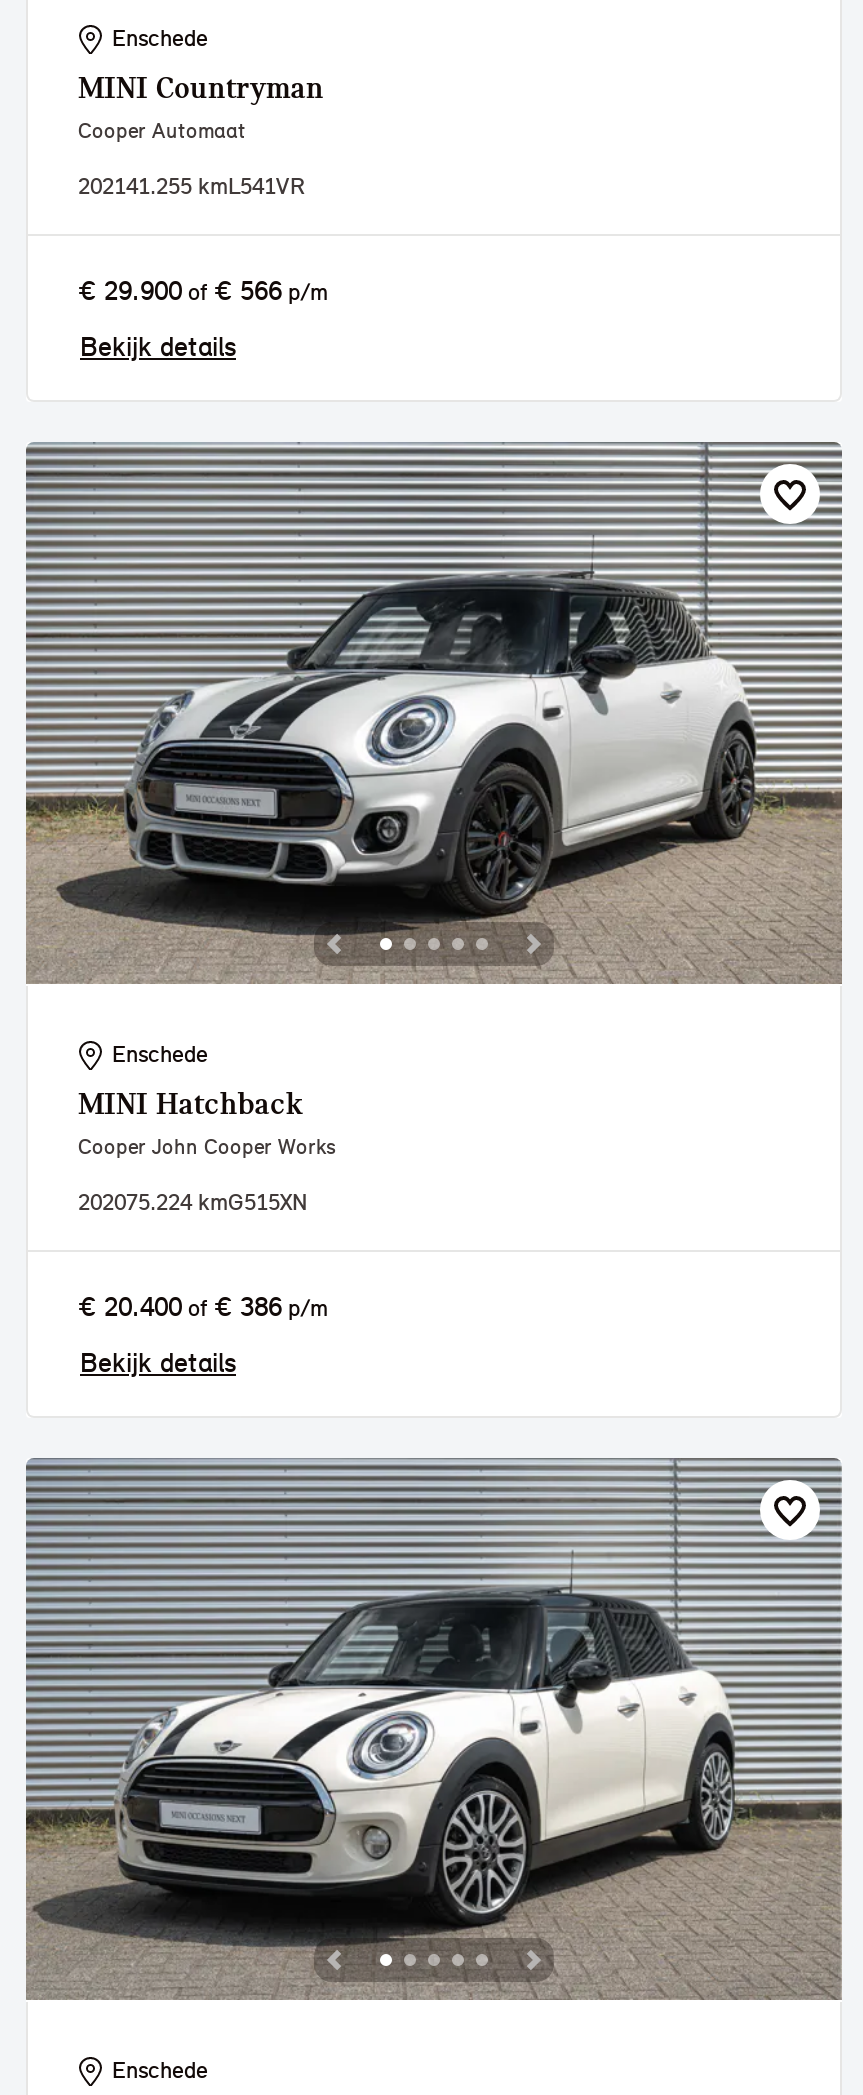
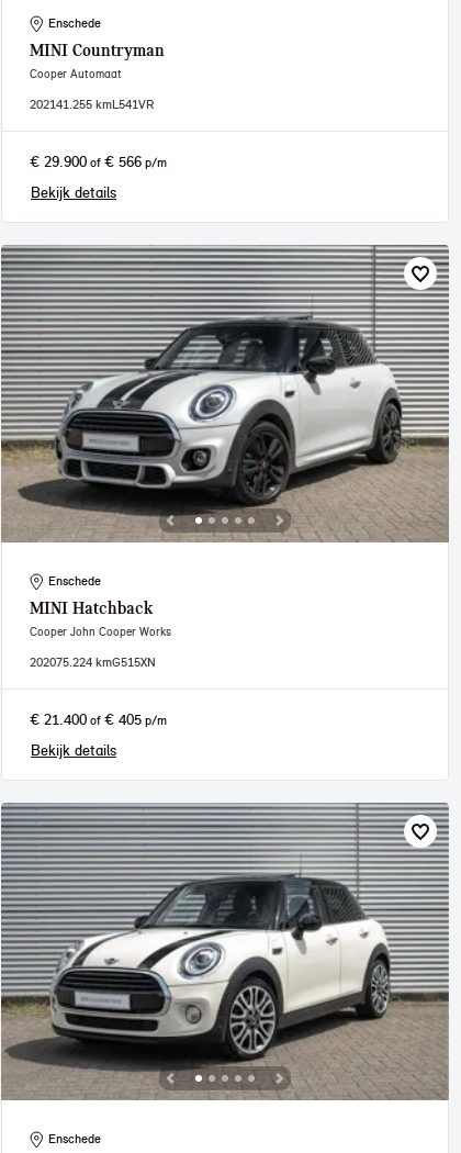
[78,1290,328,1322] € 20.400 of € 386 p/m -> [30,710,167,728] € 21.400 of € 405 p/m

